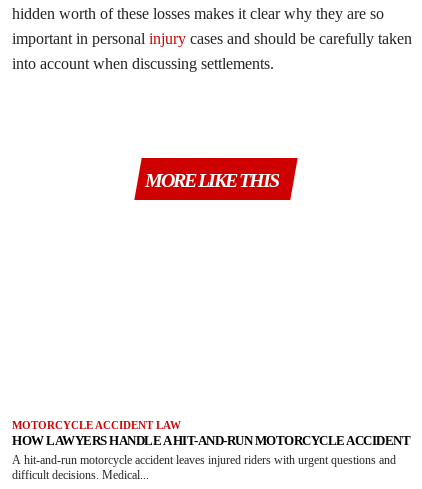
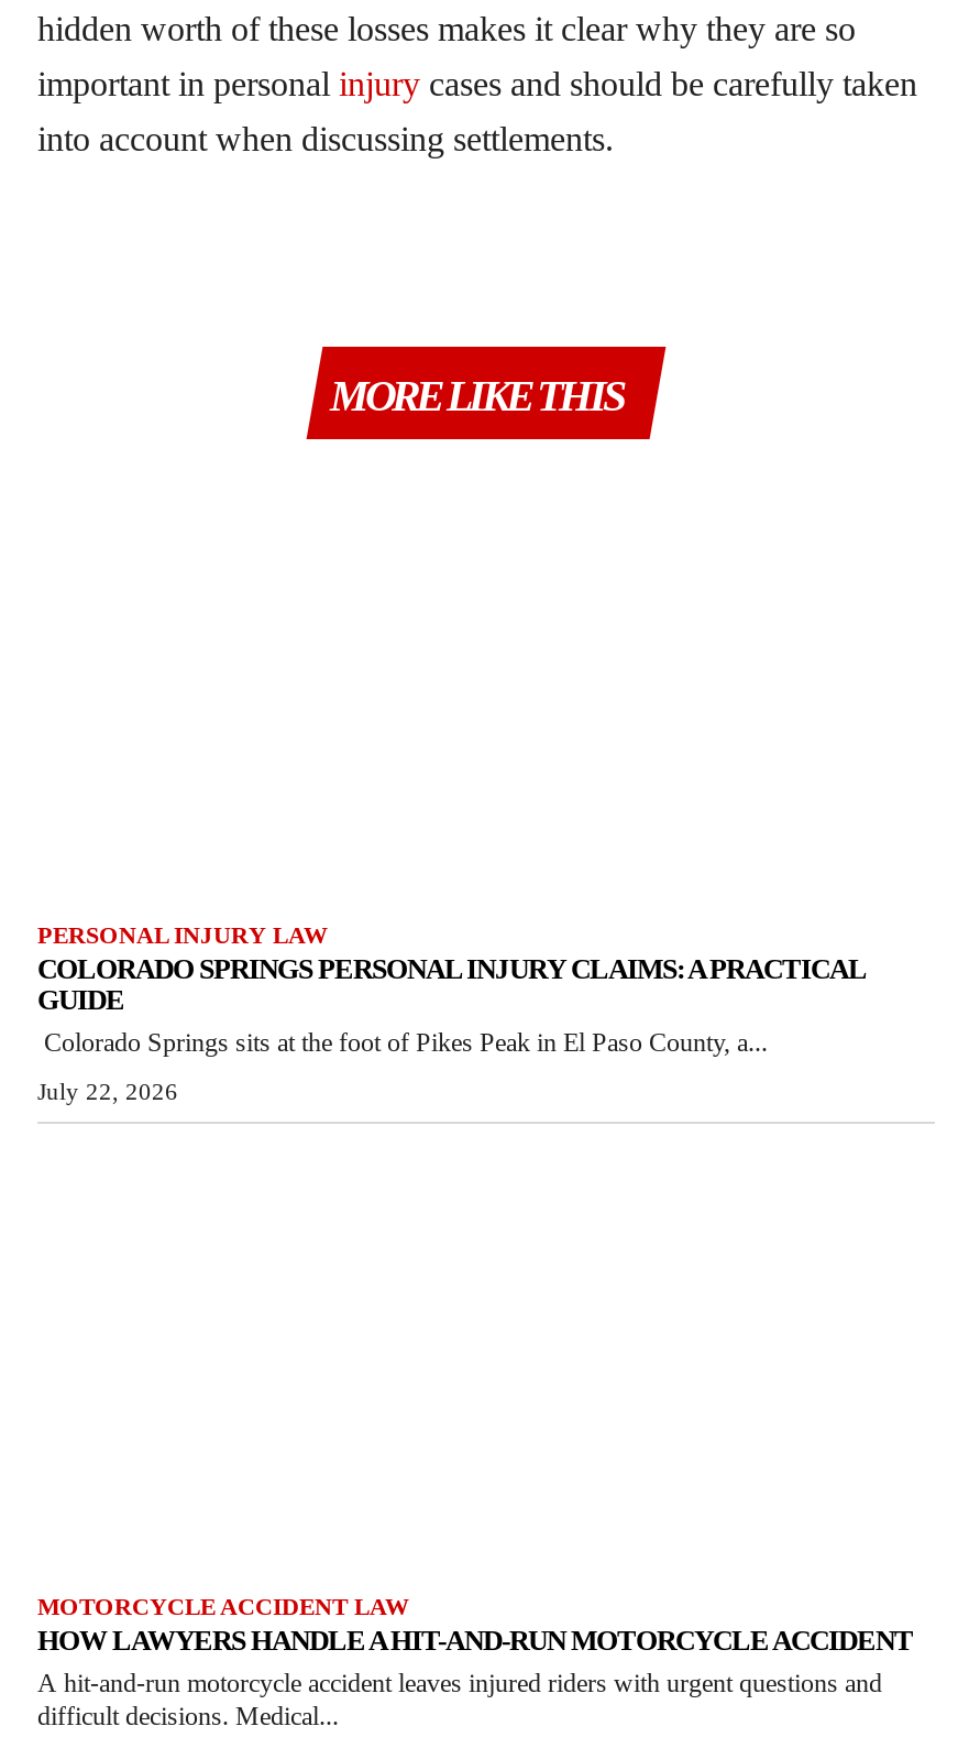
none -> [37,921,867,1104] PERSONAL INJURY LAW | COLORADO SPRINGS PERSONAL INJURY CLAIMS: A PRACTICAL | GUIDE | Colorado Springs sits at the foot of Pikes Peak in El Paso County, a... | July 22, 2026

